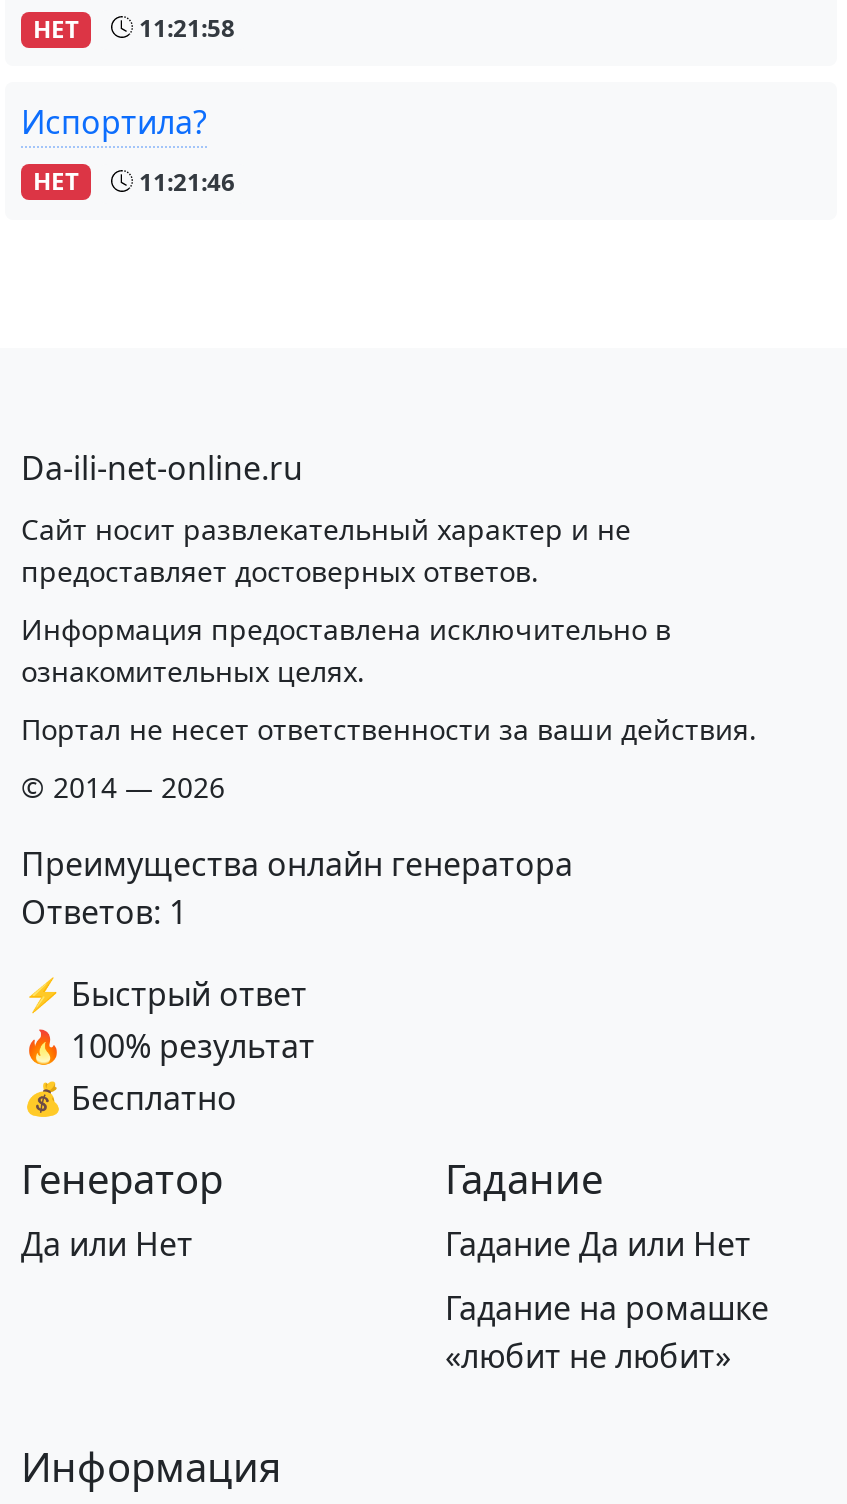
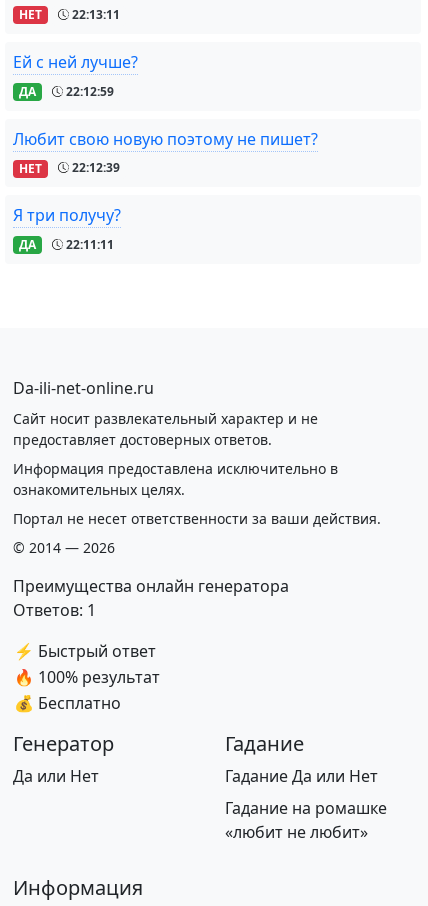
[21,11,235,145] 11:21:58 | Испортила? -> [13,6,318,149] 22:13:11 | Ей с ней лучше? | ДА | 22:12:59 | Любит свою новую поэтому не пишет?
[133,165,235,199] 11:21:46 -> [13,159,121,253] 22:12:39 | Я три получу? | ДА | 22:11:11

